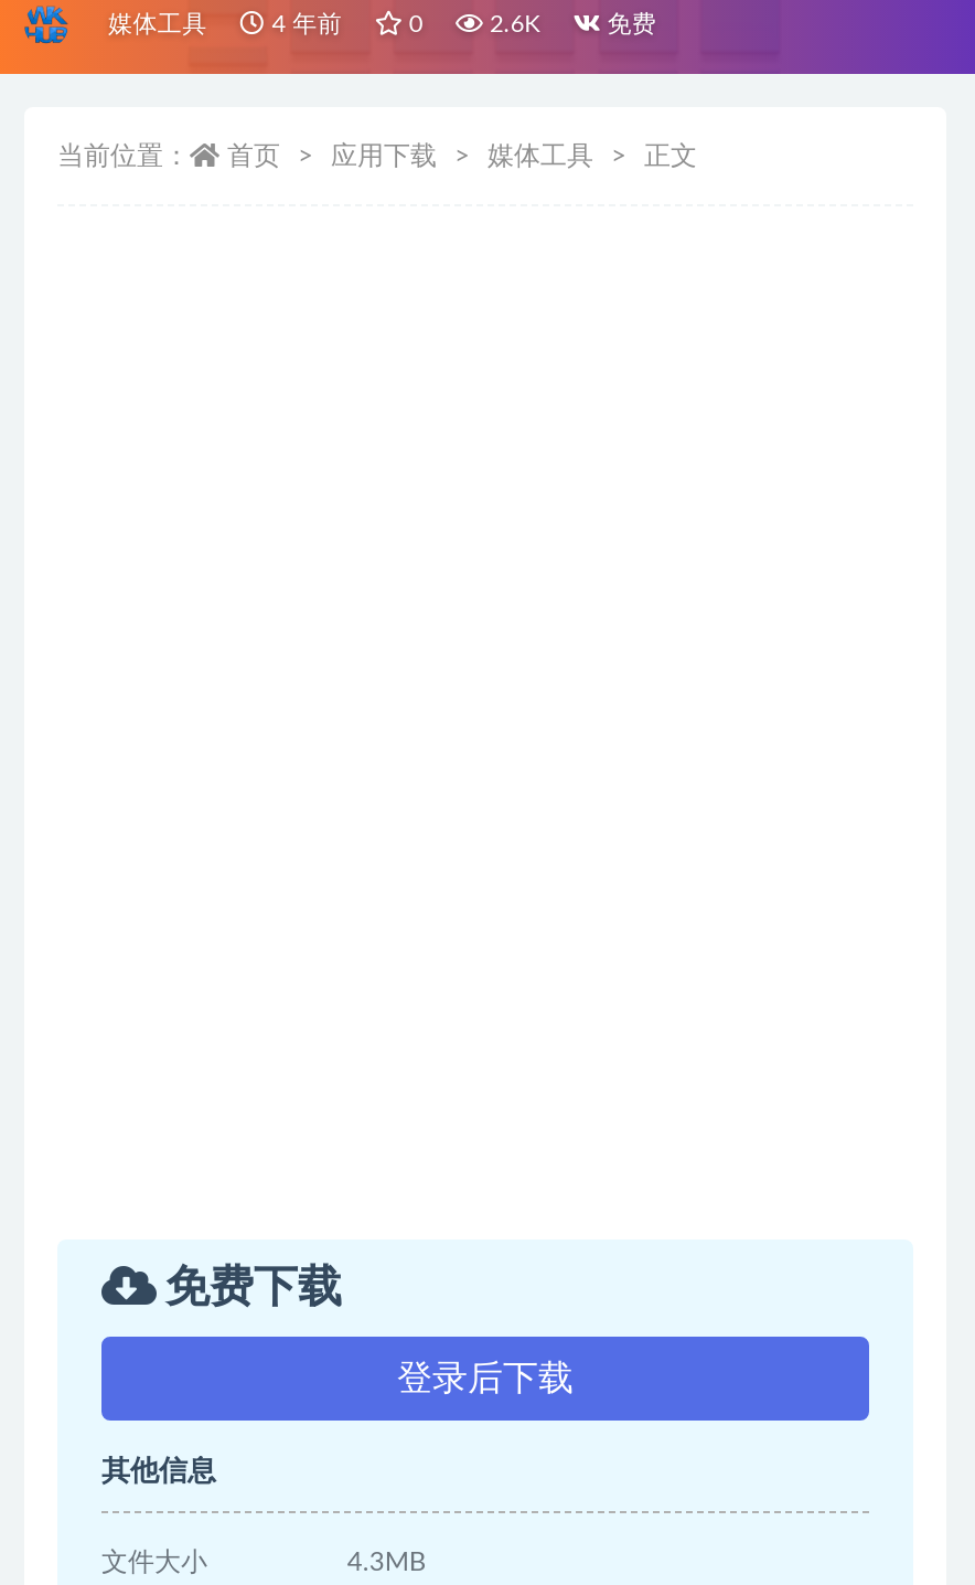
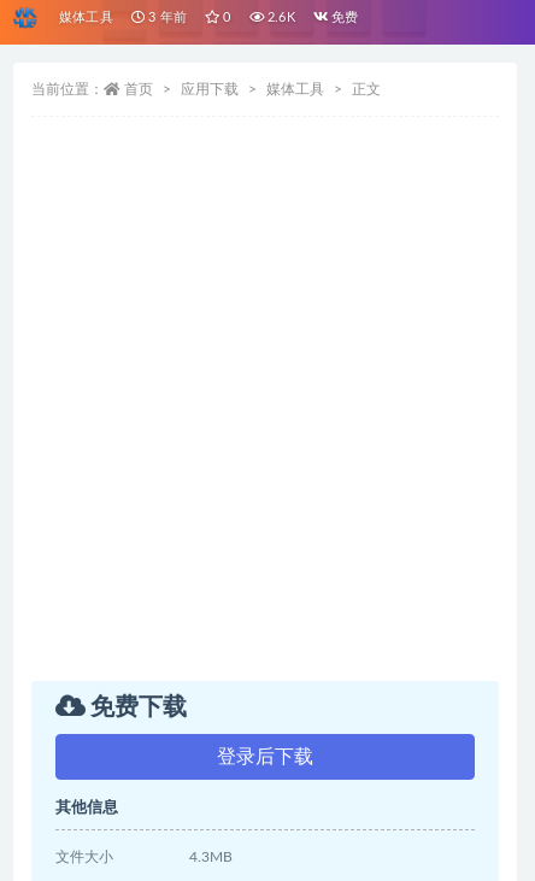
[265,12,342,36] 4 年前 -> [145,11,187,24] 3 年前

